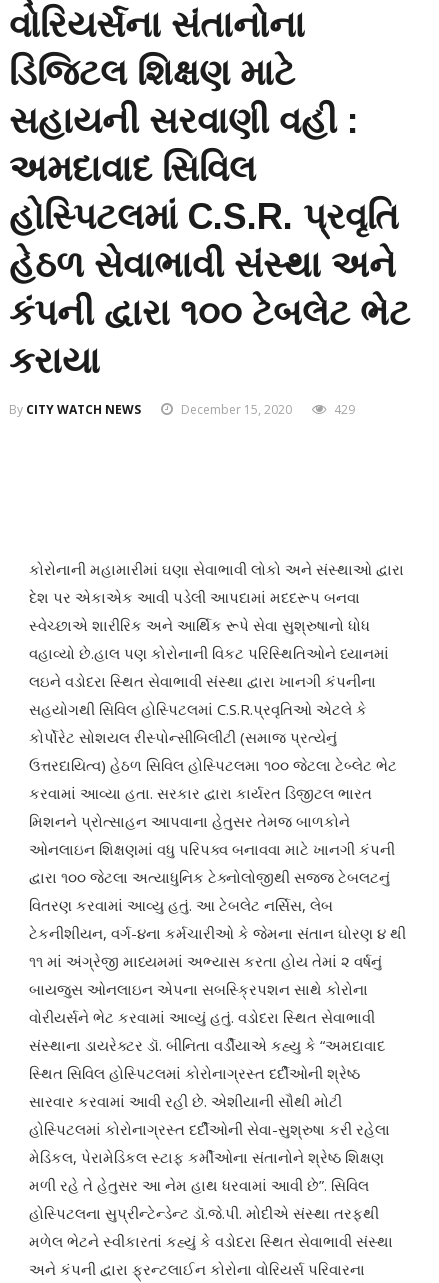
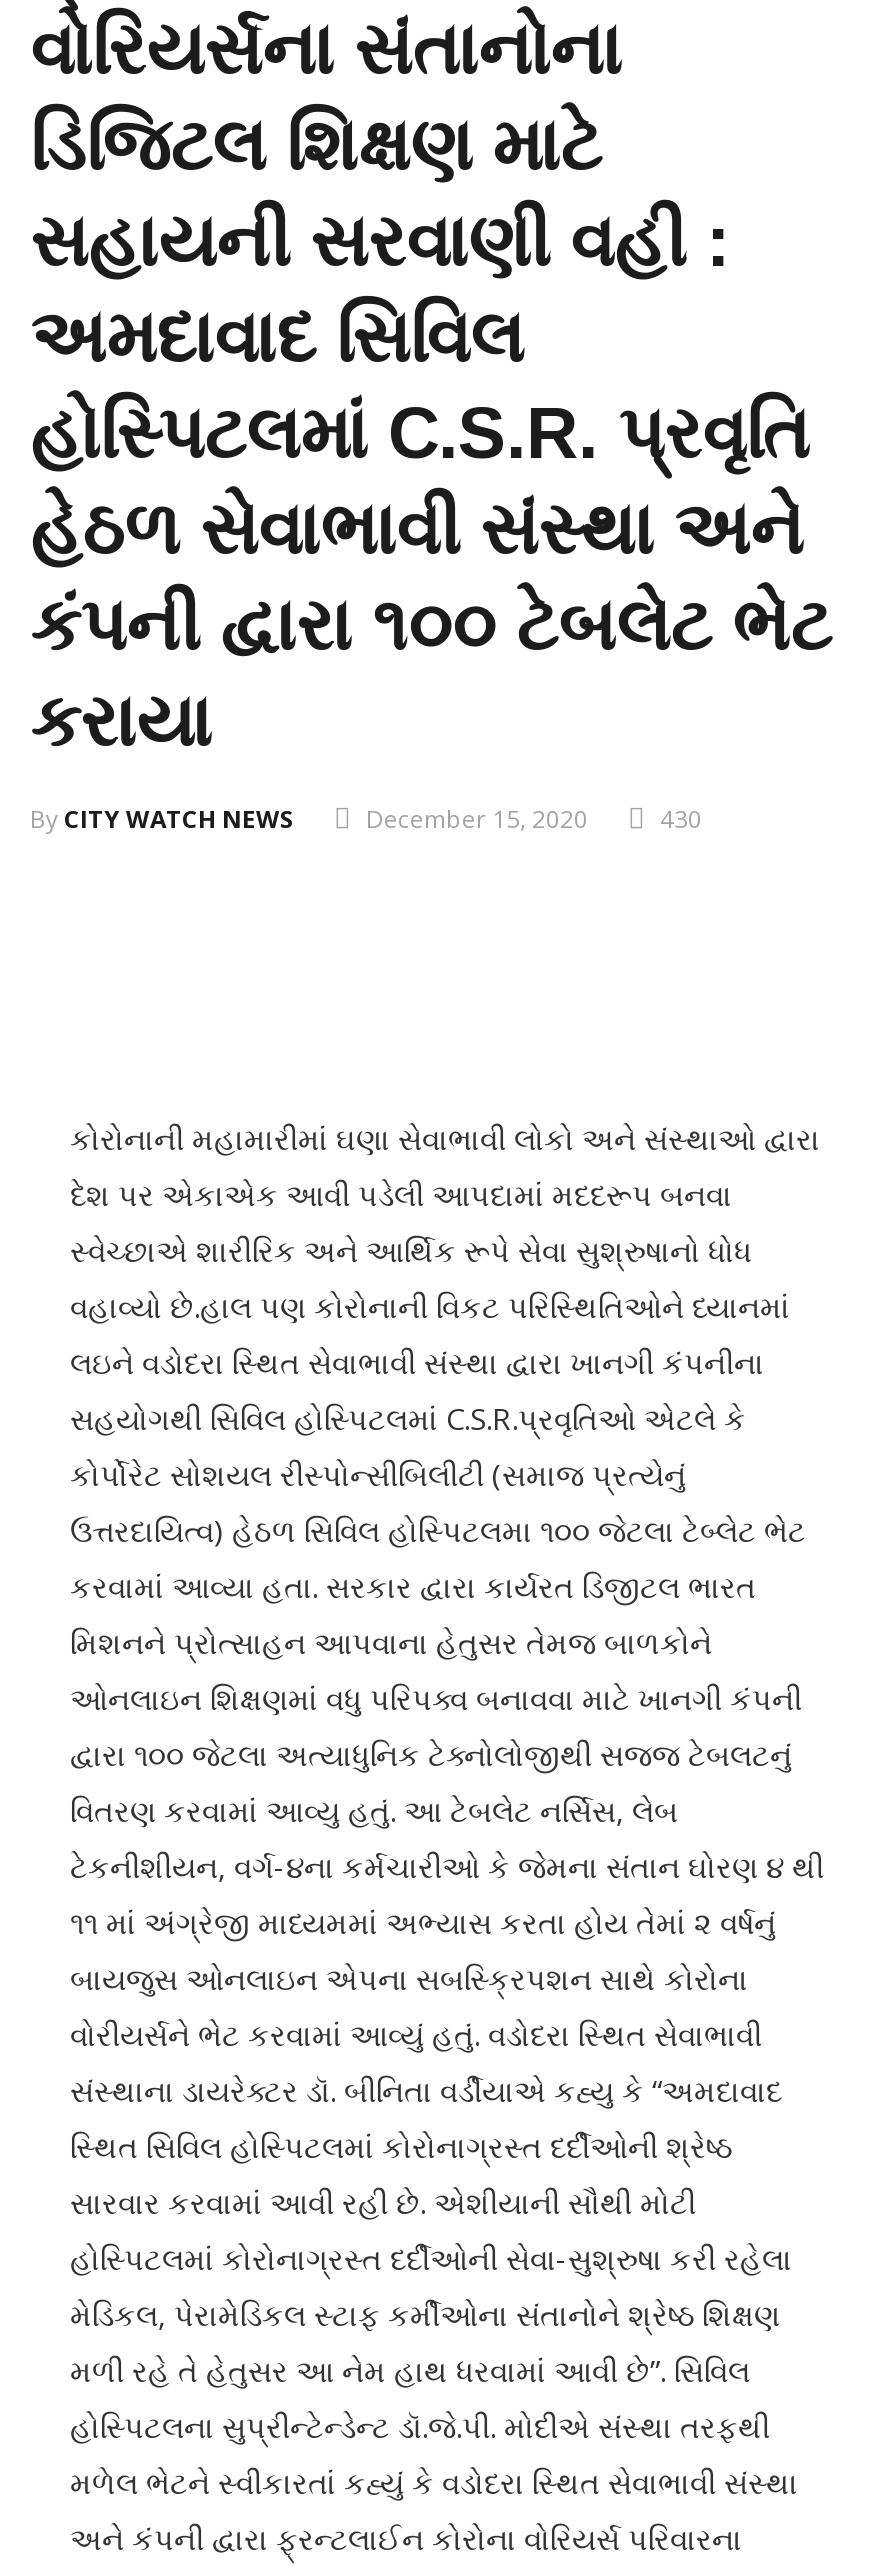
[331,401,355,418] 429 -> [654,802,702,836] 430

